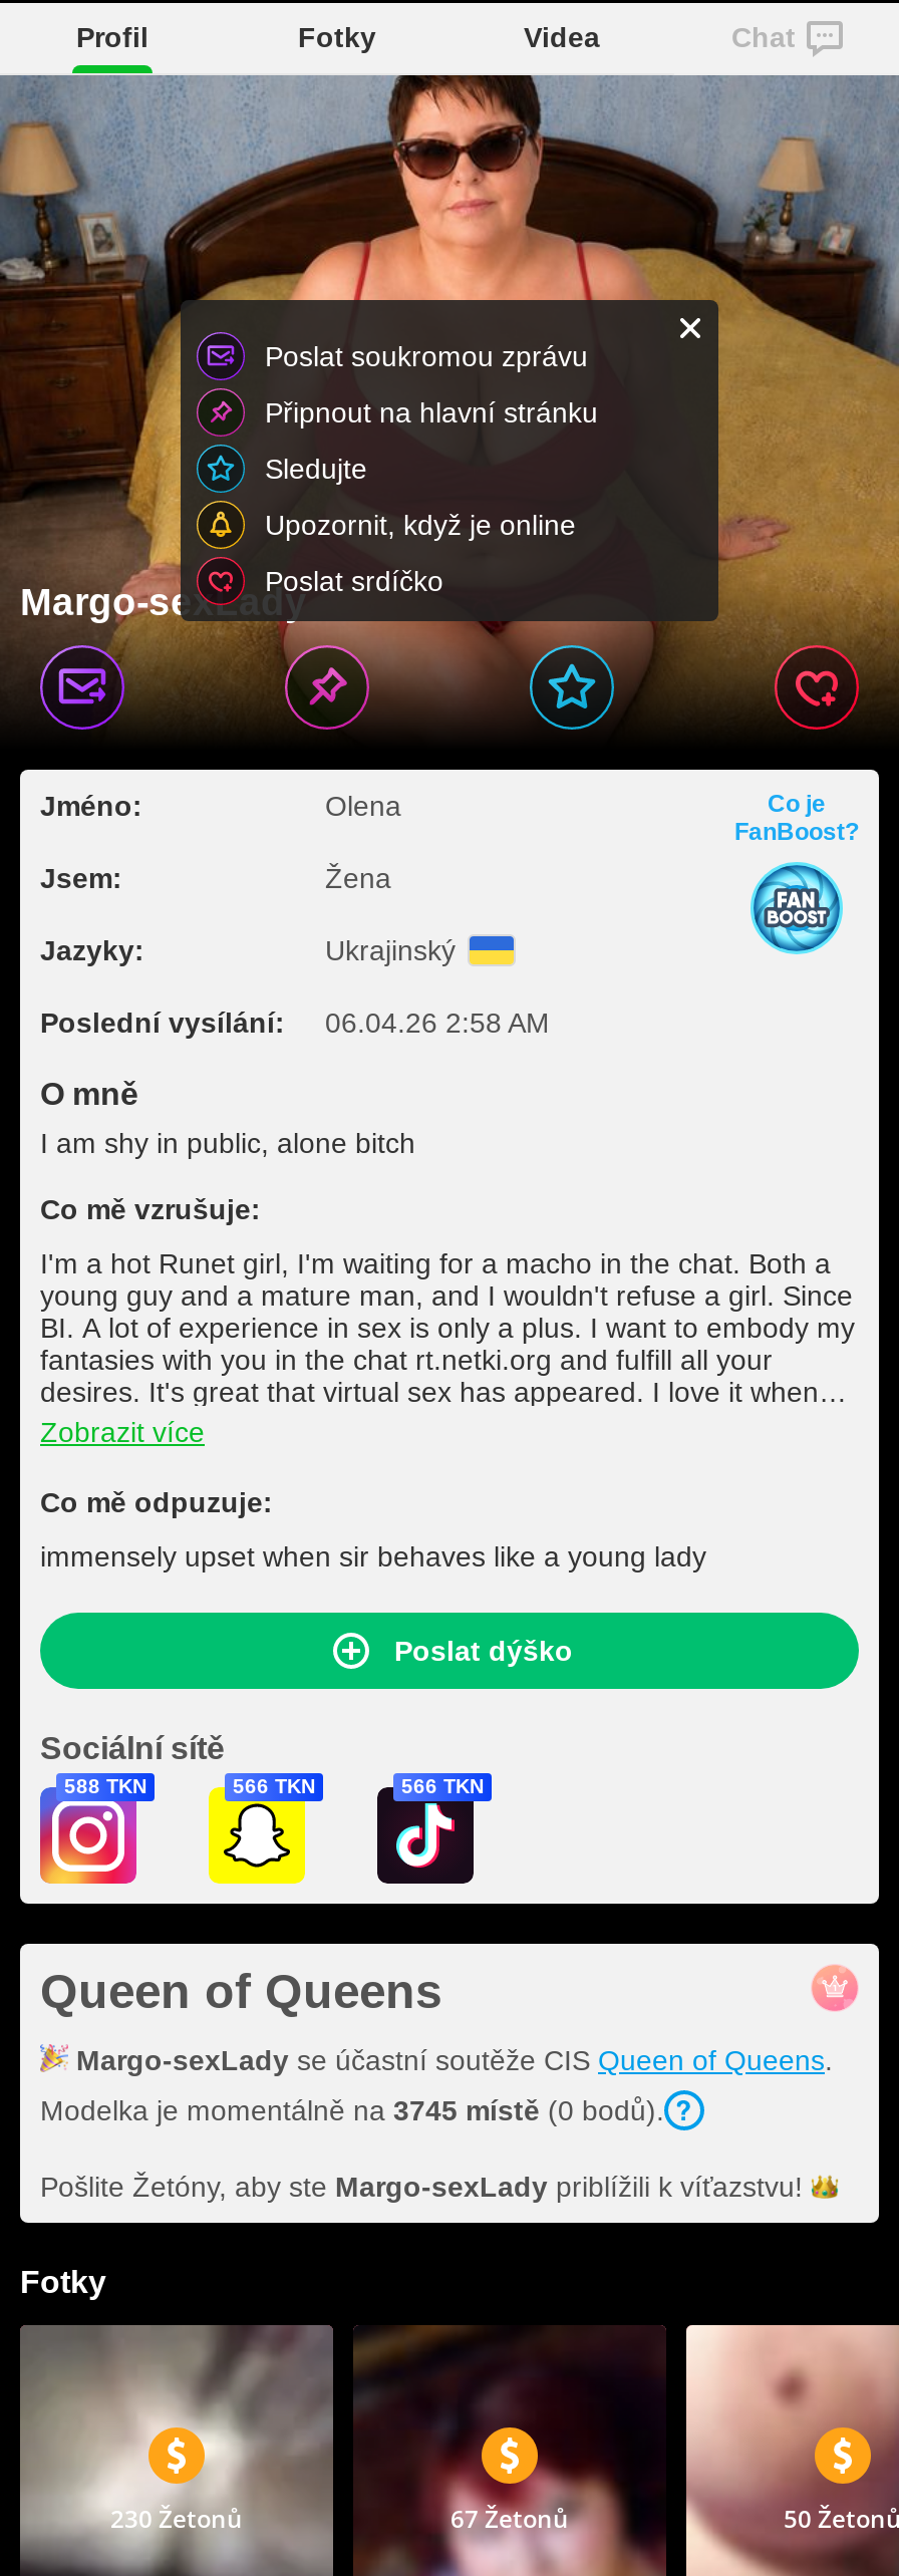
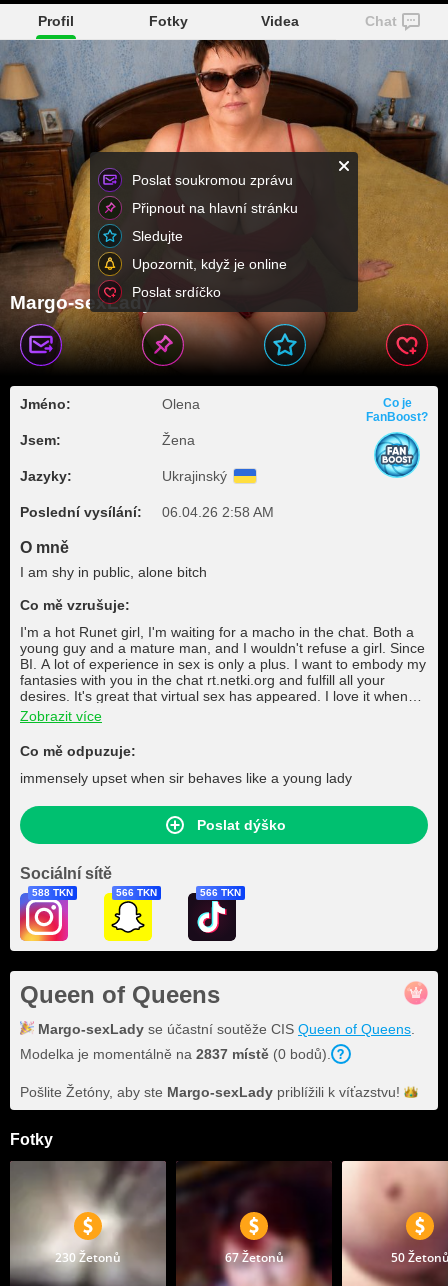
[40,2094,664,2126] Modelka je momentálně na 3745 místě (0 bodů). -> [20,1046,331,1062] Modelka je momentálně na 2837 místě (0 bodů).

